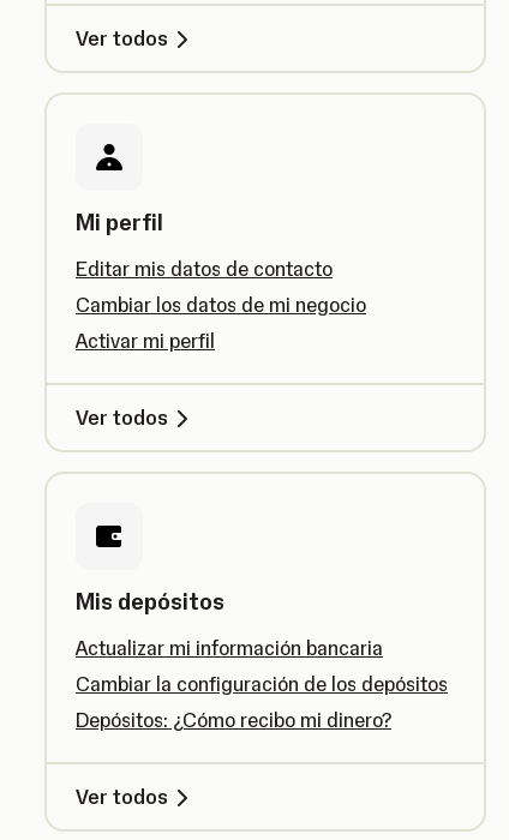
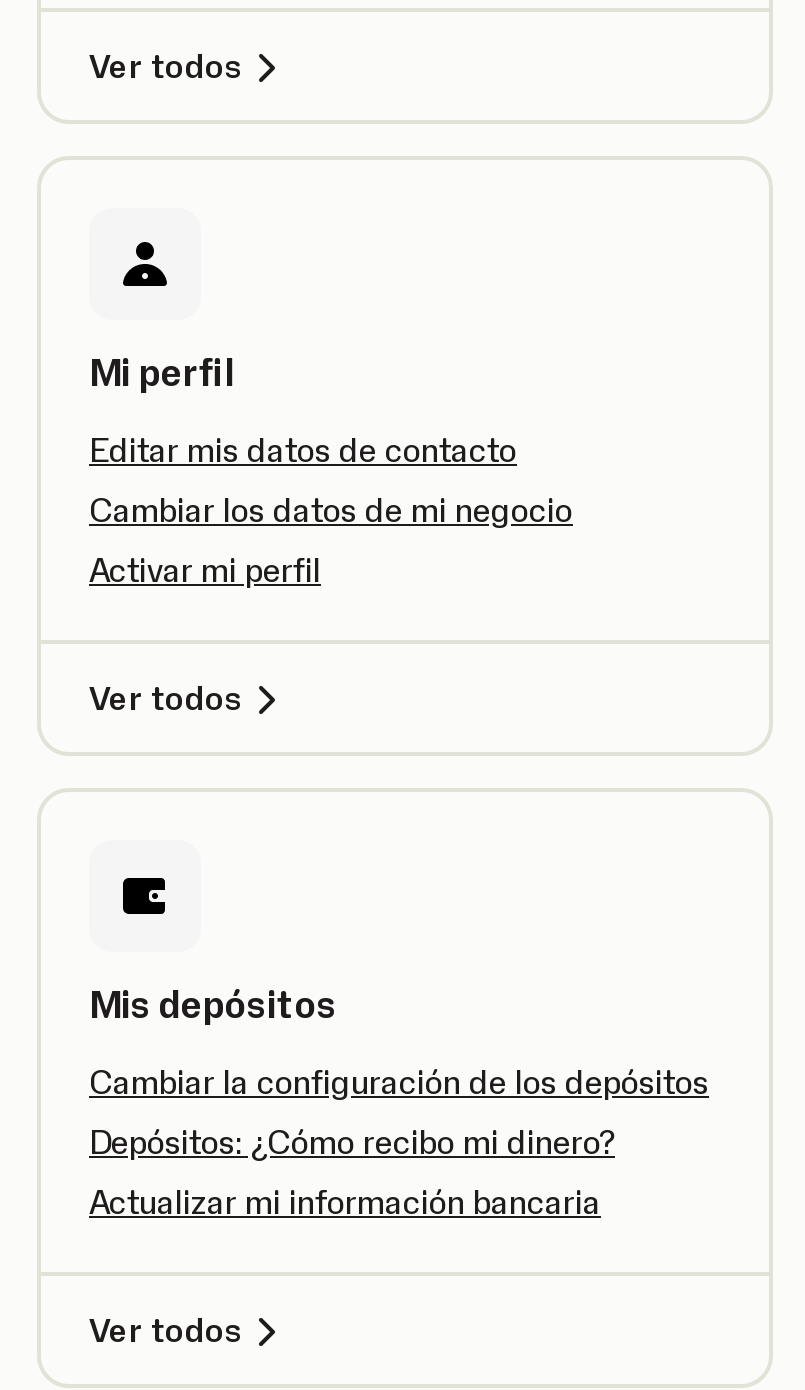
moved [76,636,383,660] -> [89,1182,601,1222]: Actualizar mi información bancaria
moved [76,672,448,732] -> [89,1062,709,1162]: Cambiar la configuración de los depósitos | Depósitos: ¿Cómo recibo mi dinero?

